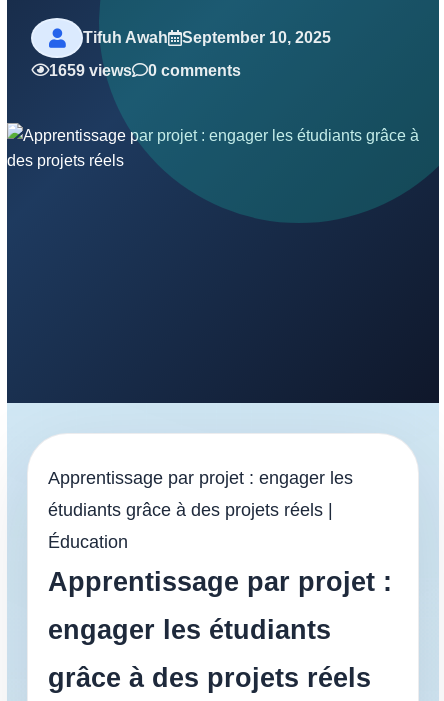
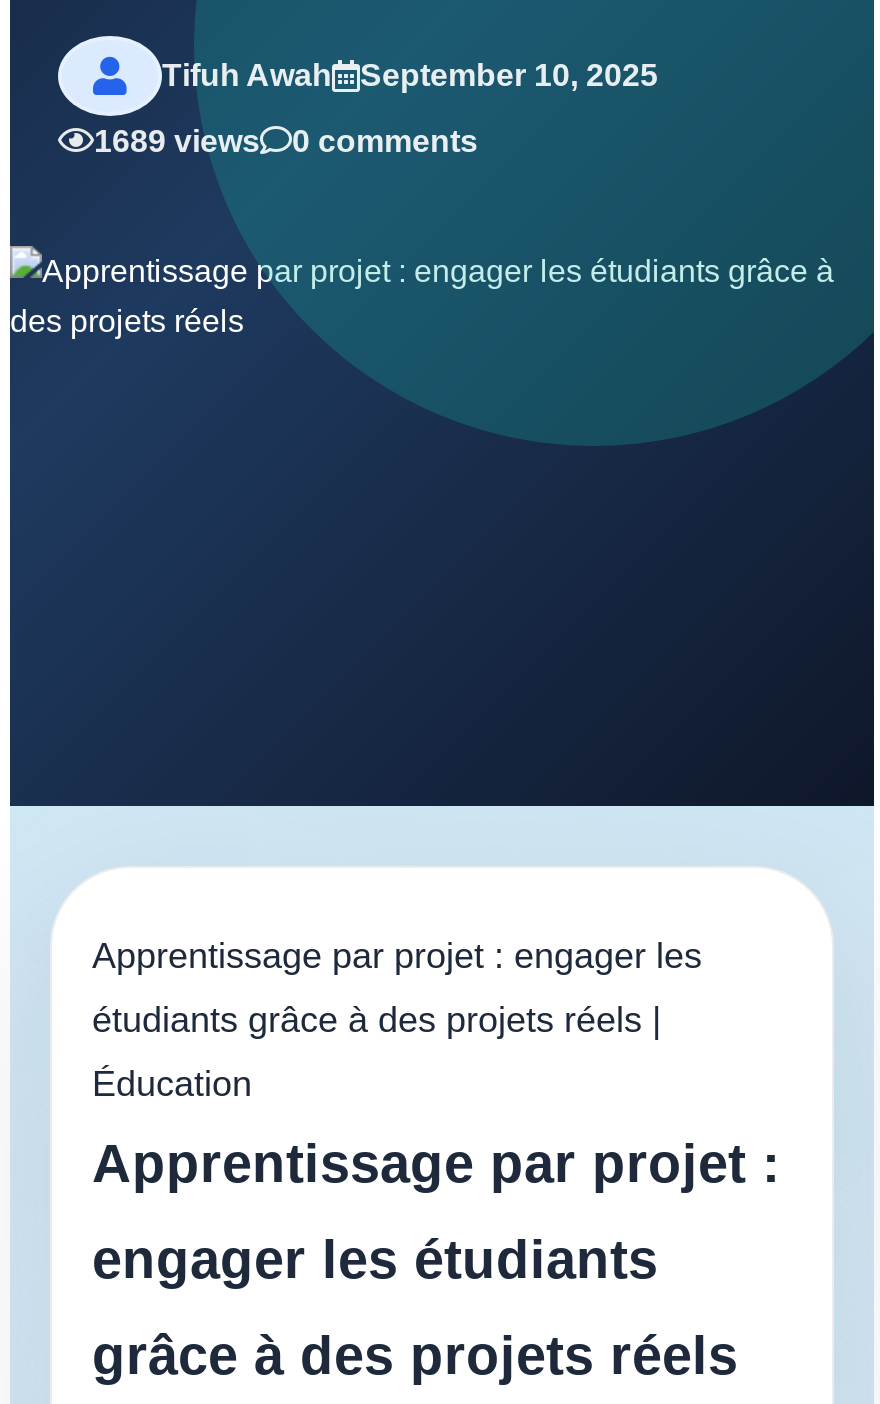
[49,62,241,79] 1659 views 0 comments -> [94,123,478,157] 1689 views 0 comments

